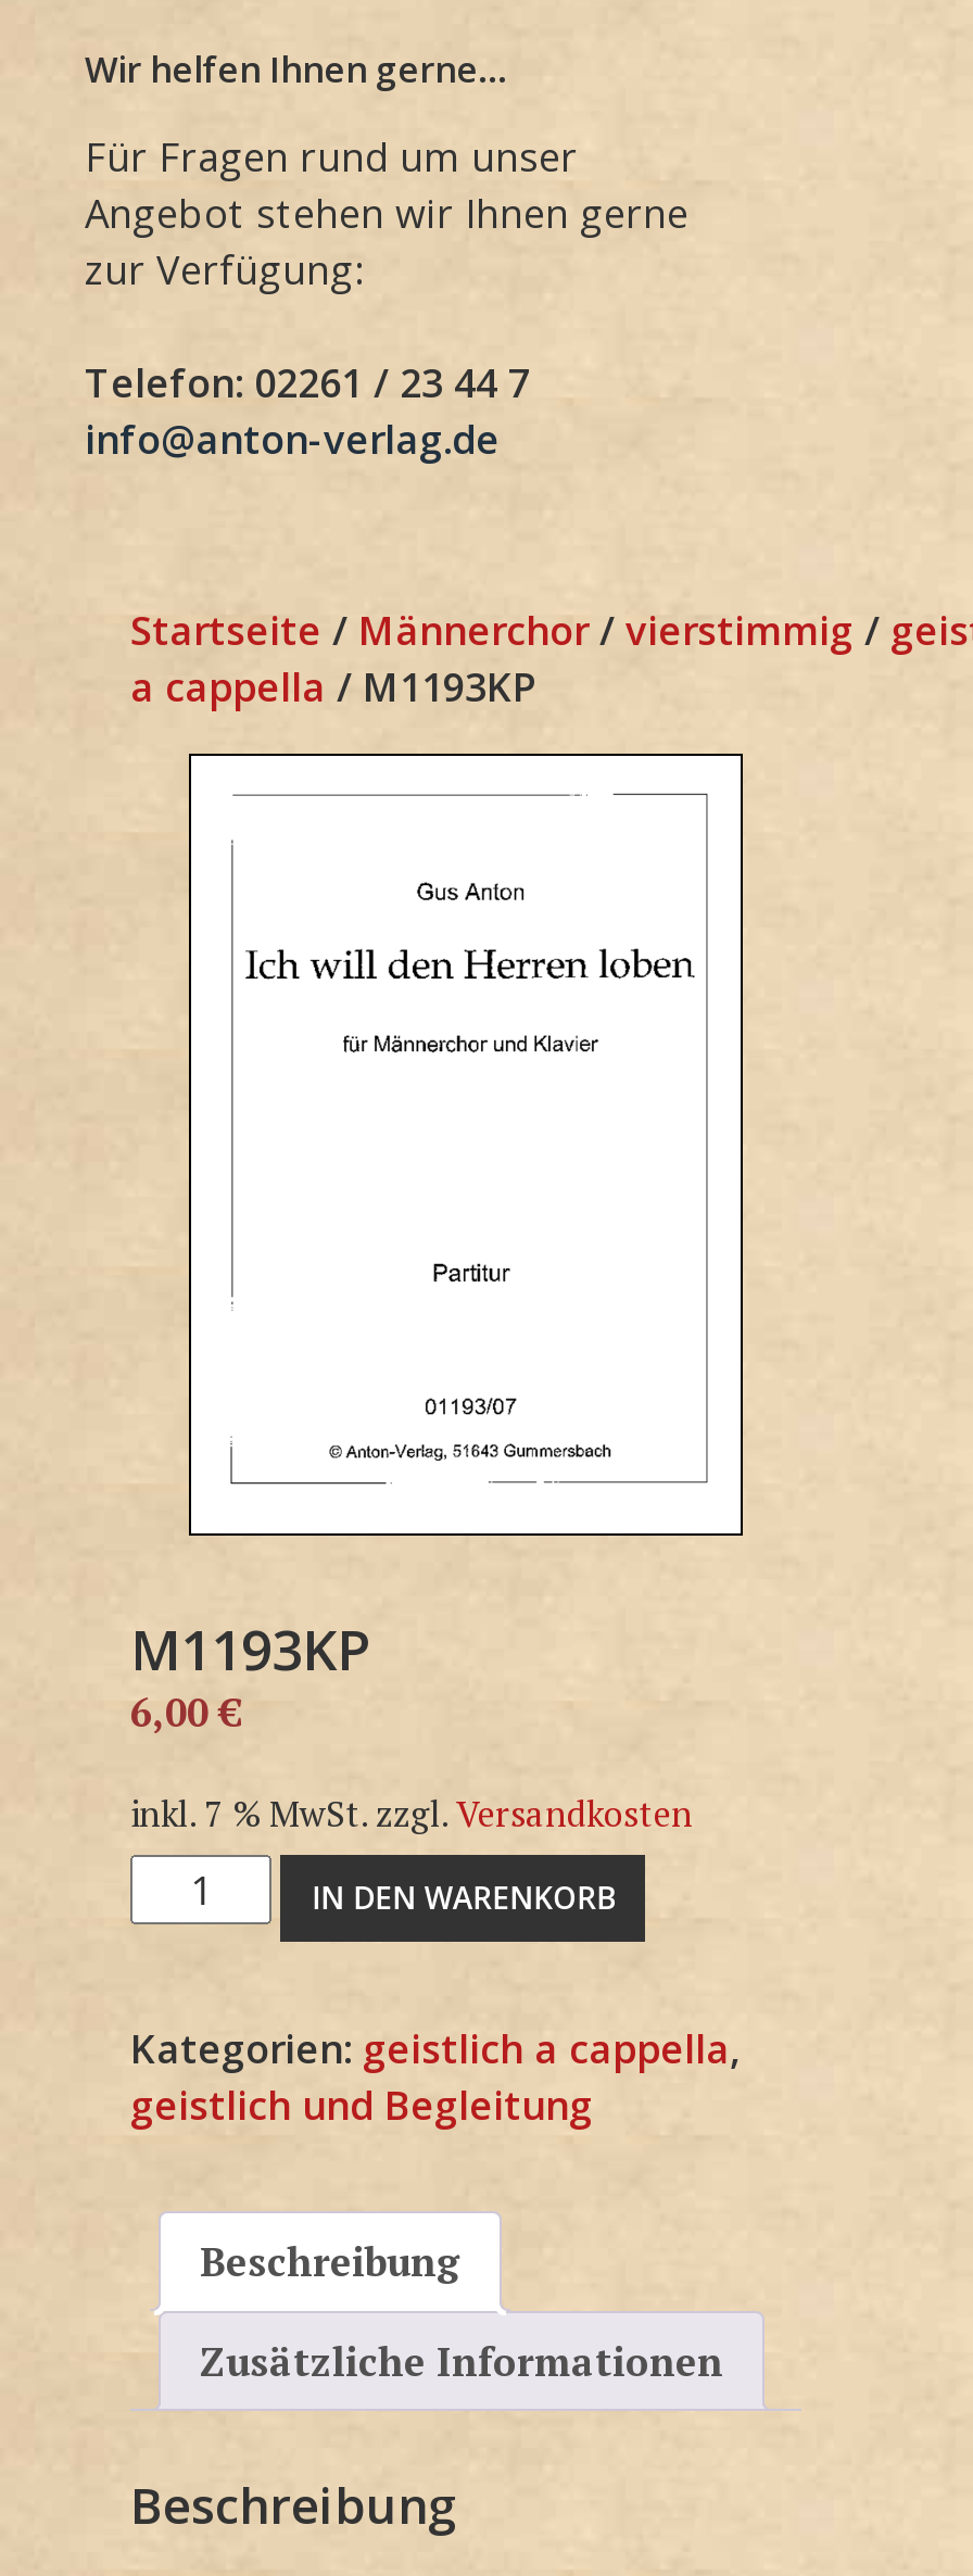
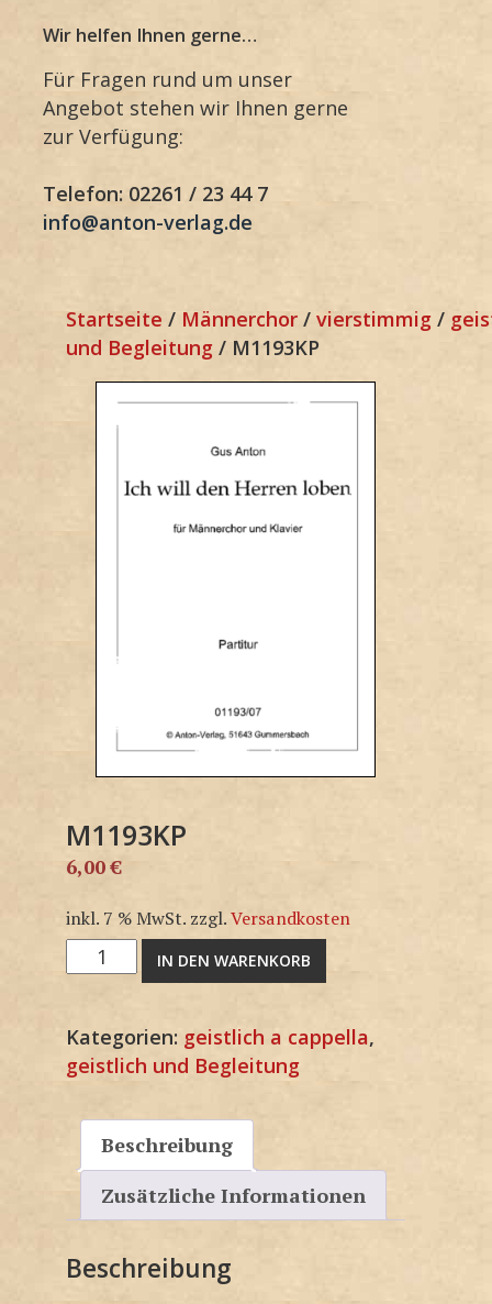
[130,661,536,713] a cappella / M1193KP -> [66,335,320,361] und Begleitung / M1193KP

